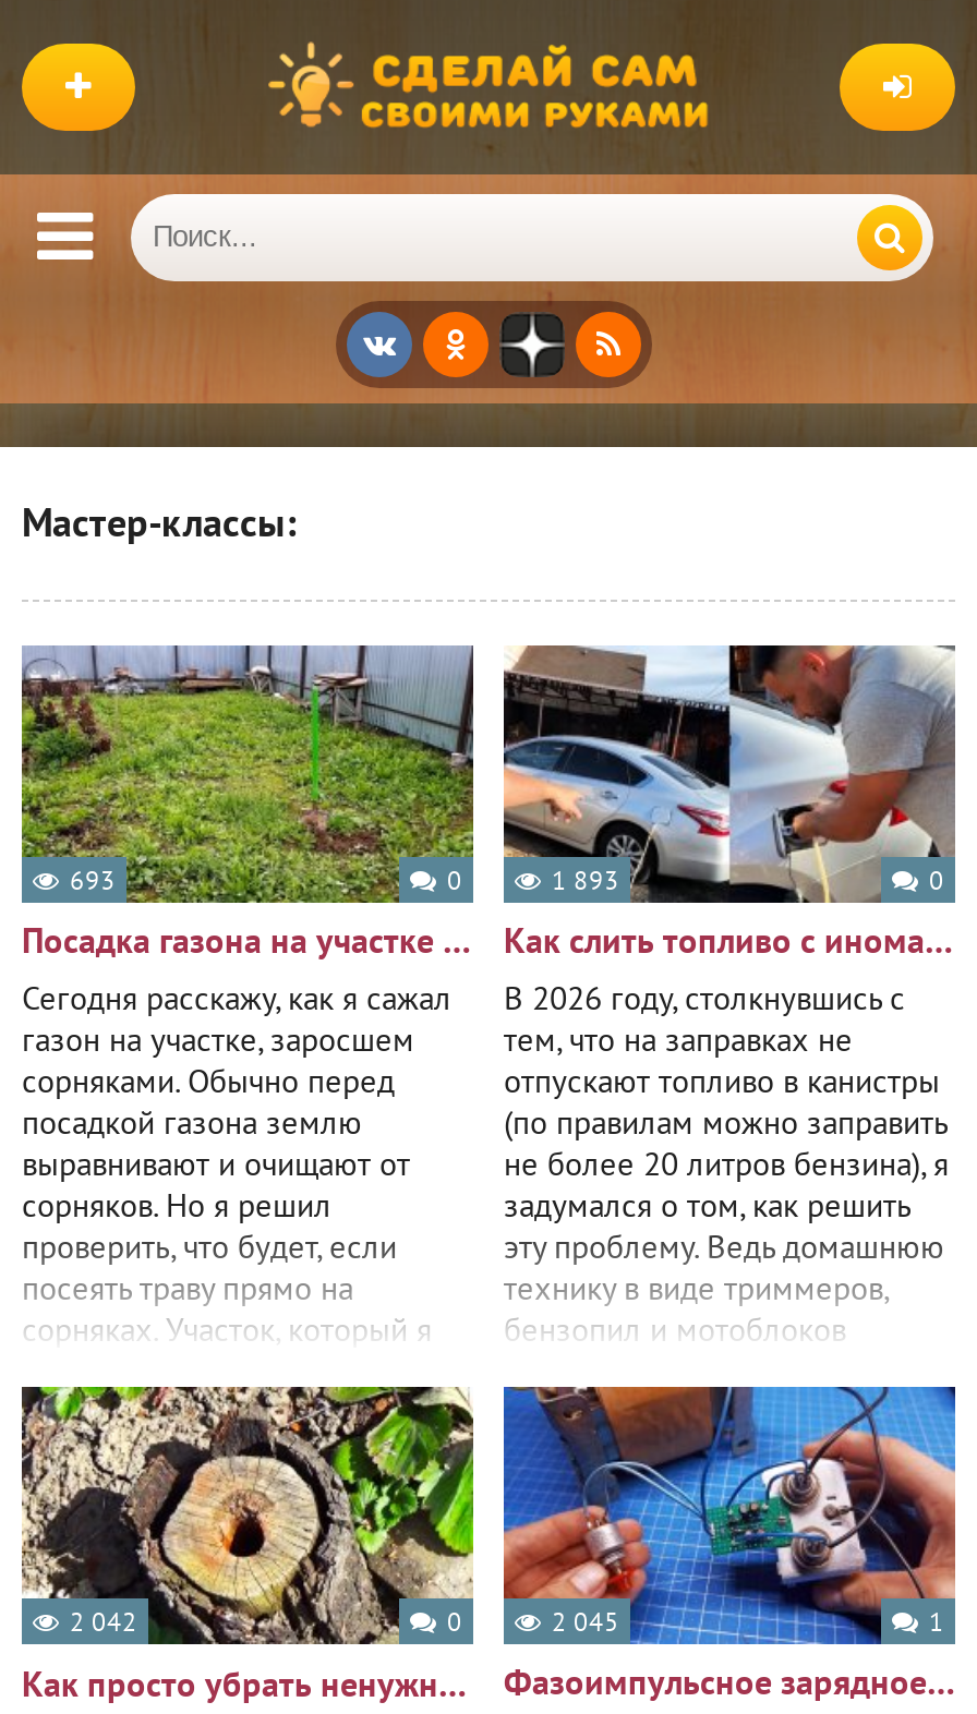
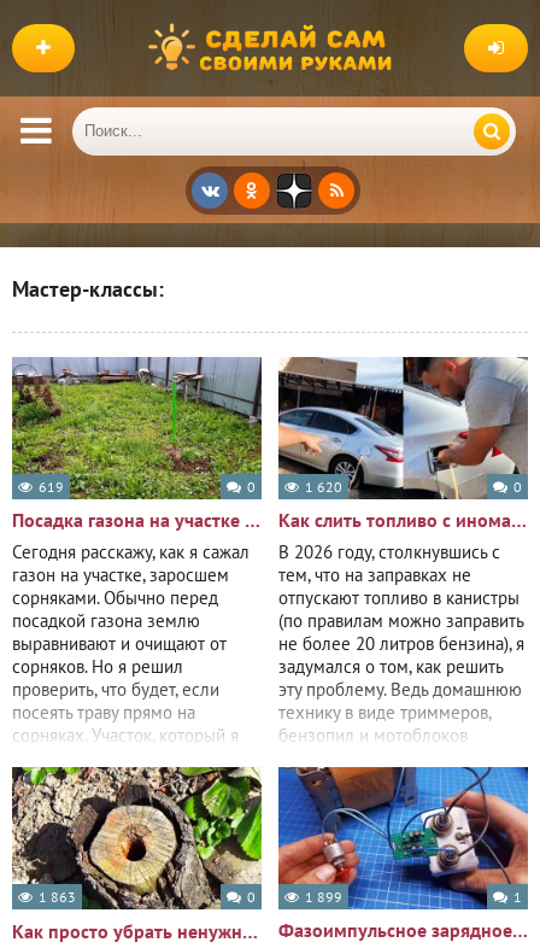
[70,864,116,896] 693 -> [39,478,64,496] 619
[552,864,619,896] 1 893 -> [305,478,342,496] 1 620
[70,1605,137,1638] 2 042 -> [39,888,76,906] 1 863
[552,1605,619,1638] 2 045 -> [305,888,342,906] 1 899

